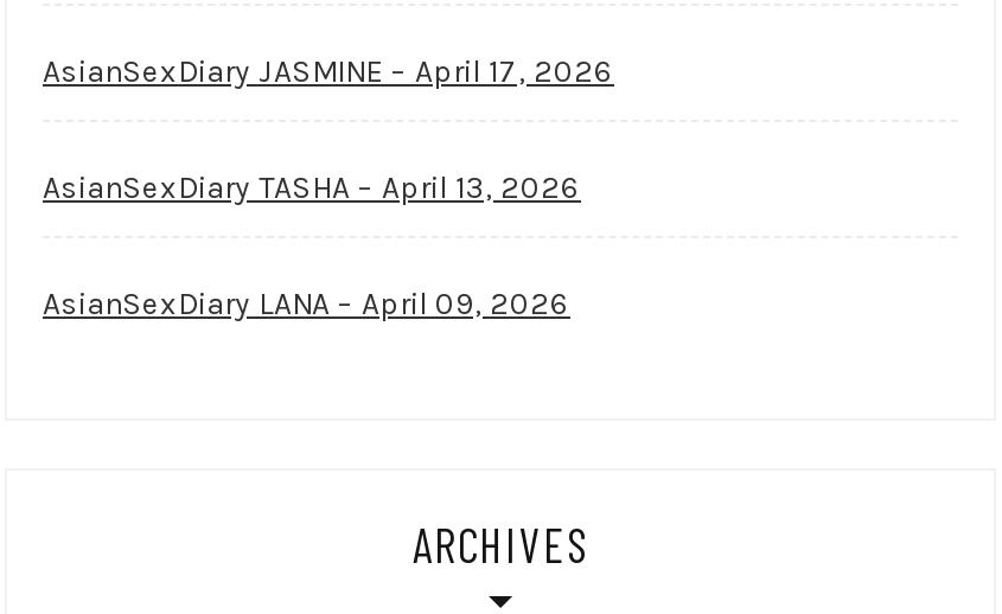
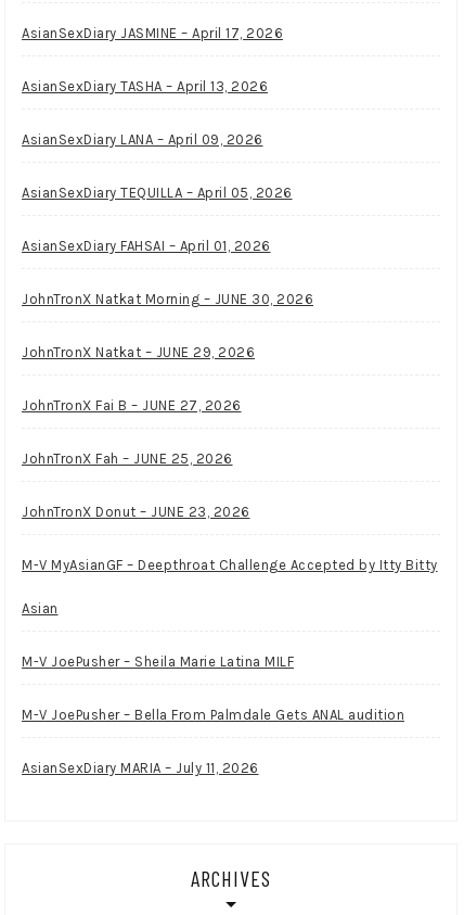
none -> [22,184,437,776] AsianSexDiary TEQUILLA – April 05, 2026 | AsianSexDiary FAHSAI – April 01, 2026 | JohnTronX Natkat Morning – JUNE 30, 2026 | JohnTronX Natkat – JUNE 29, 2026 | JohnTronX Fai B – JUNE 27, 2026 | JohnTronX Fah – JUNE 25, 2026 | JohnTronX Donut – JUNE 23, 2026 | M-V MyAsianGF – Deepthroat Challenge Accepted by Itty Bitty | Asian | M-V JoePusher – Sheila Marie Latina MILF | M-V JoePusher – Bella From Palmdale Gets ANAL audition | AsianSexDiary MARIA – July 11, 2026

